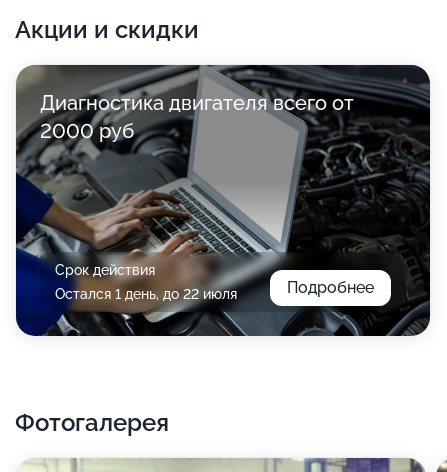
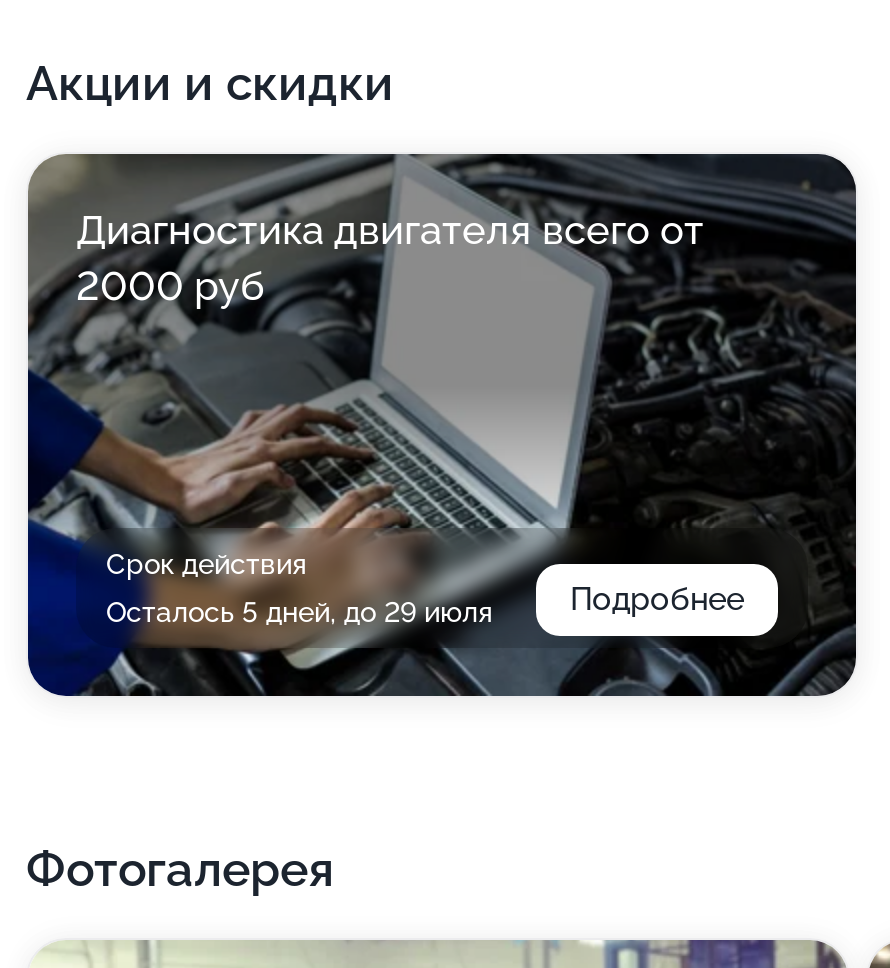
[55,286,237,302] Остался 1 день, до 22 июля -> [106,596,492,628] Осталось 5 дней, до 29 июля

